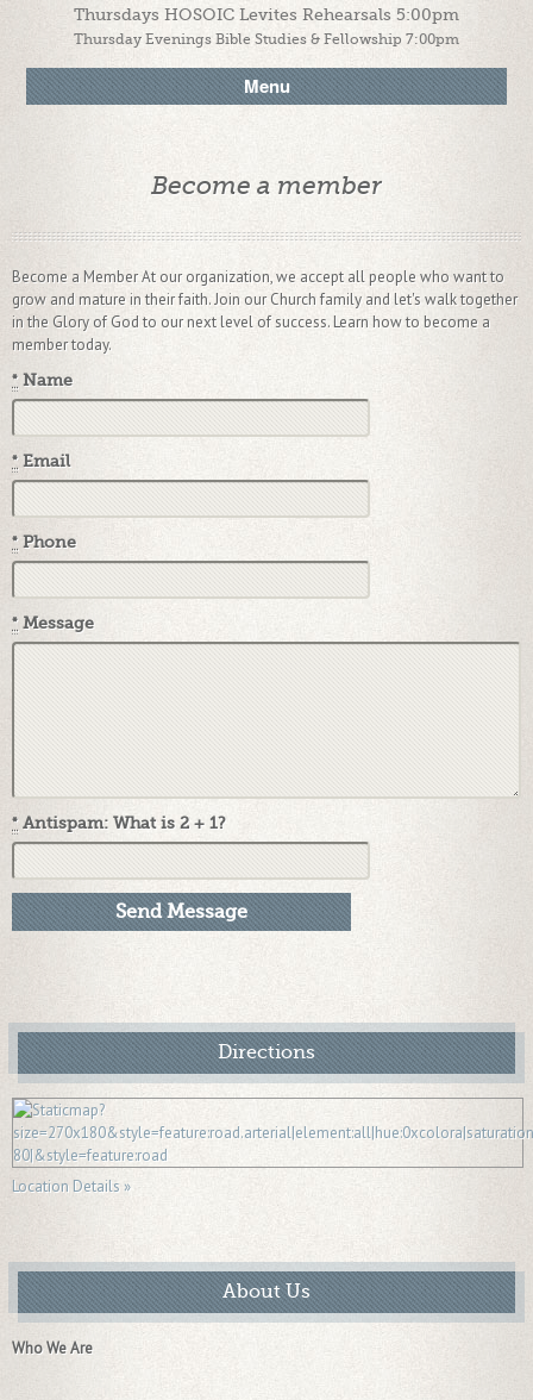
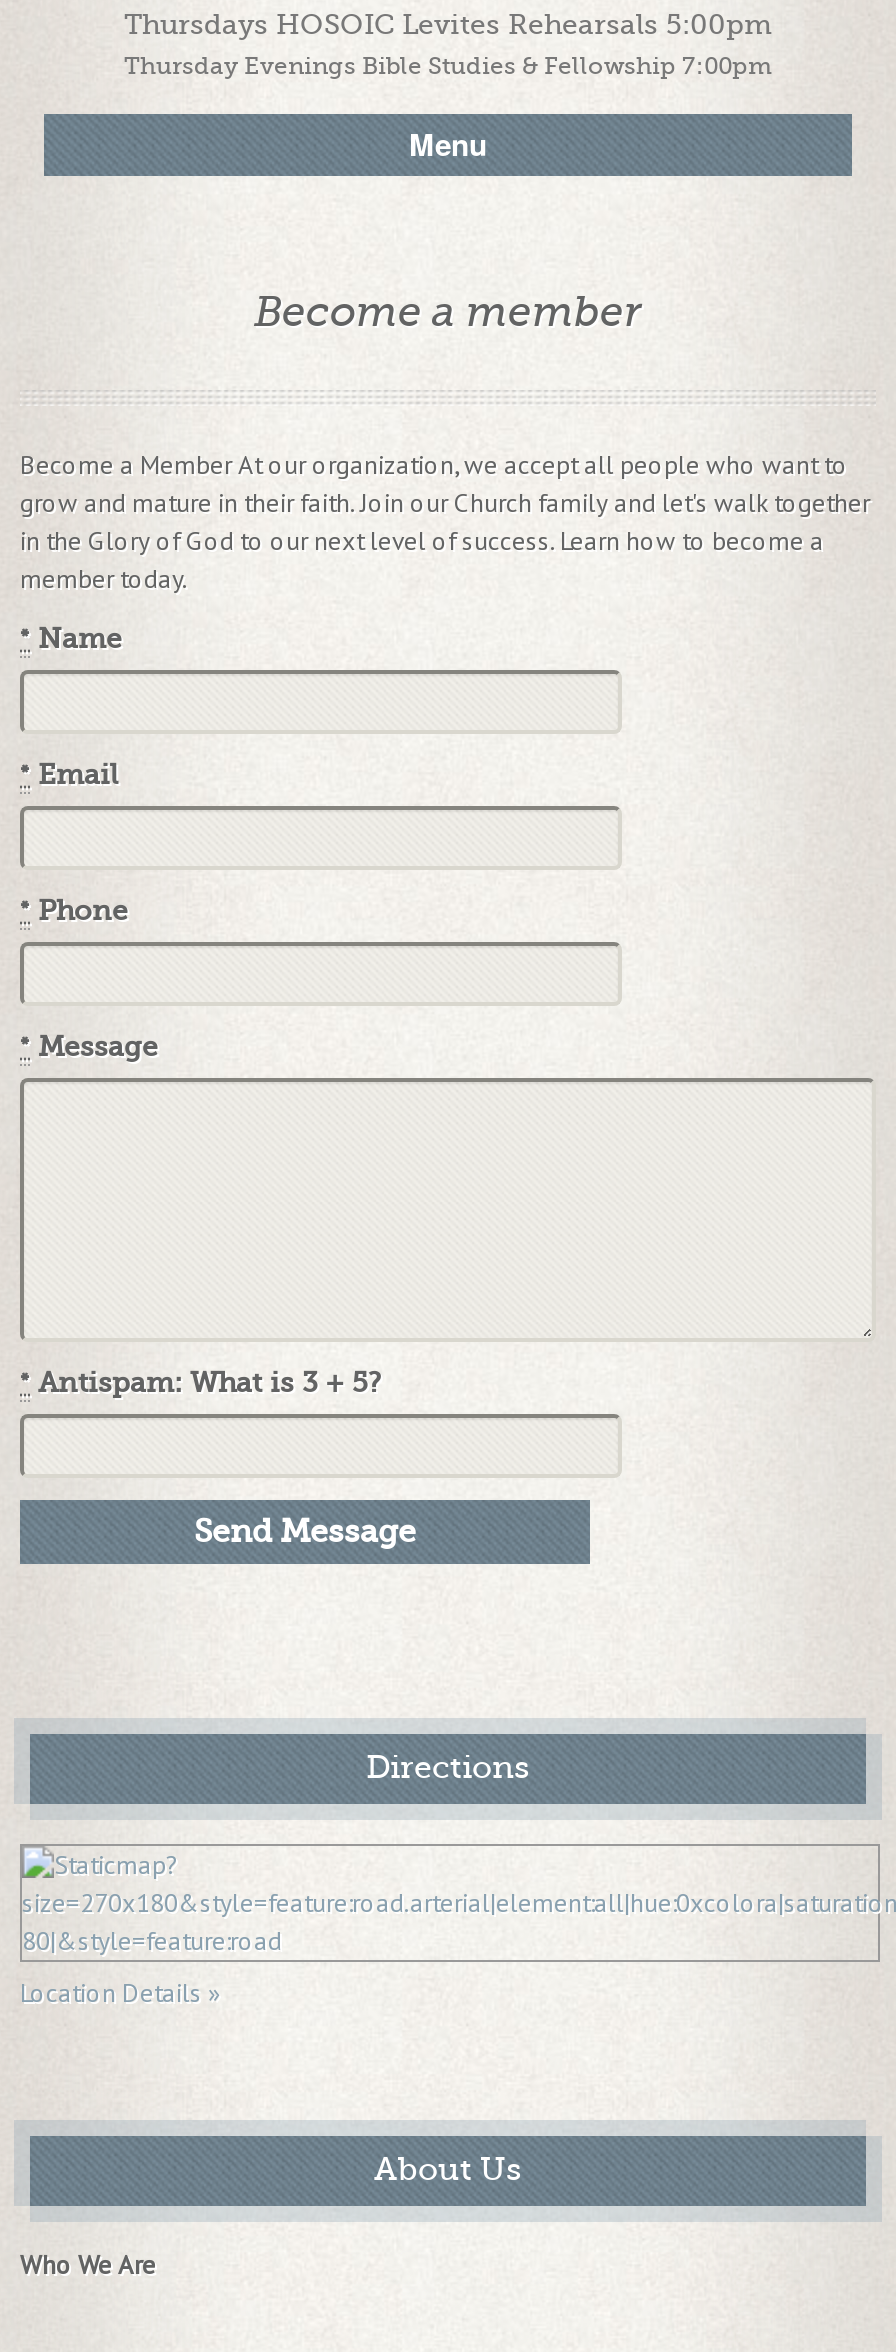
[12,812,226,833] * Antispam: What is 2 + 1? -> [20,1365,382,1399] * Antispam: What is 3 + 5?

